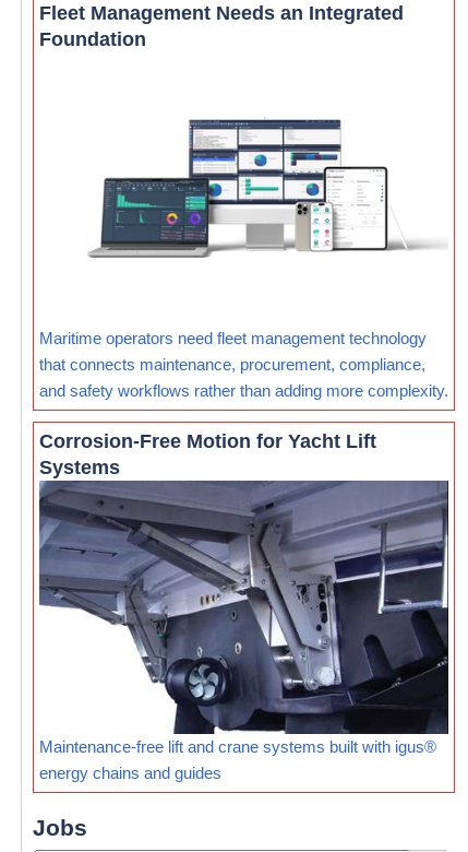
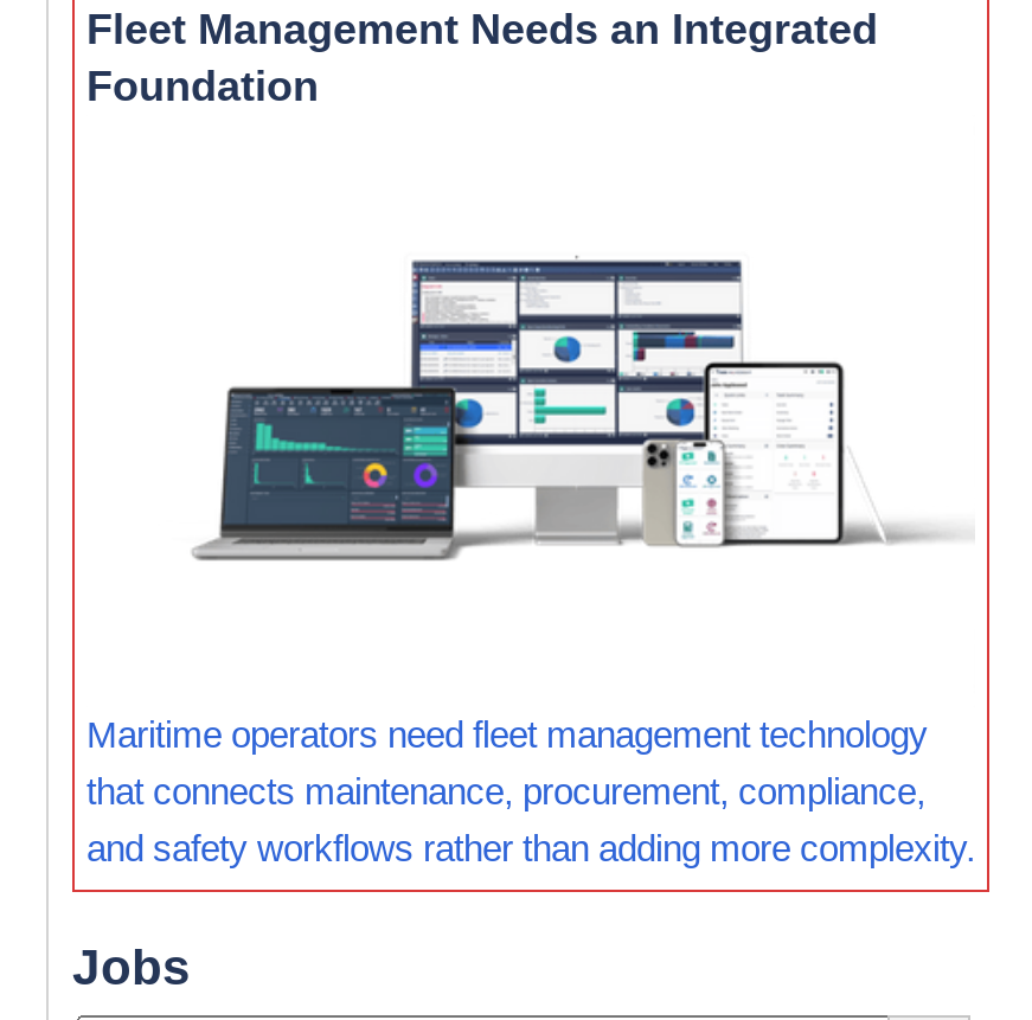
[39,431,376,479] Corrosion-Free Motion for Yacht Lift | Systems -> none
[38,480,449,782] [image] | Maintenance-free lift and crane systems built with igus® | energy chains and guides -> none

